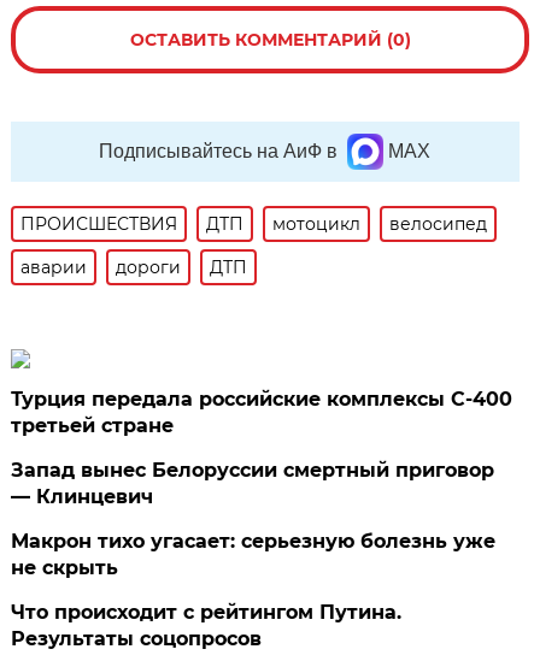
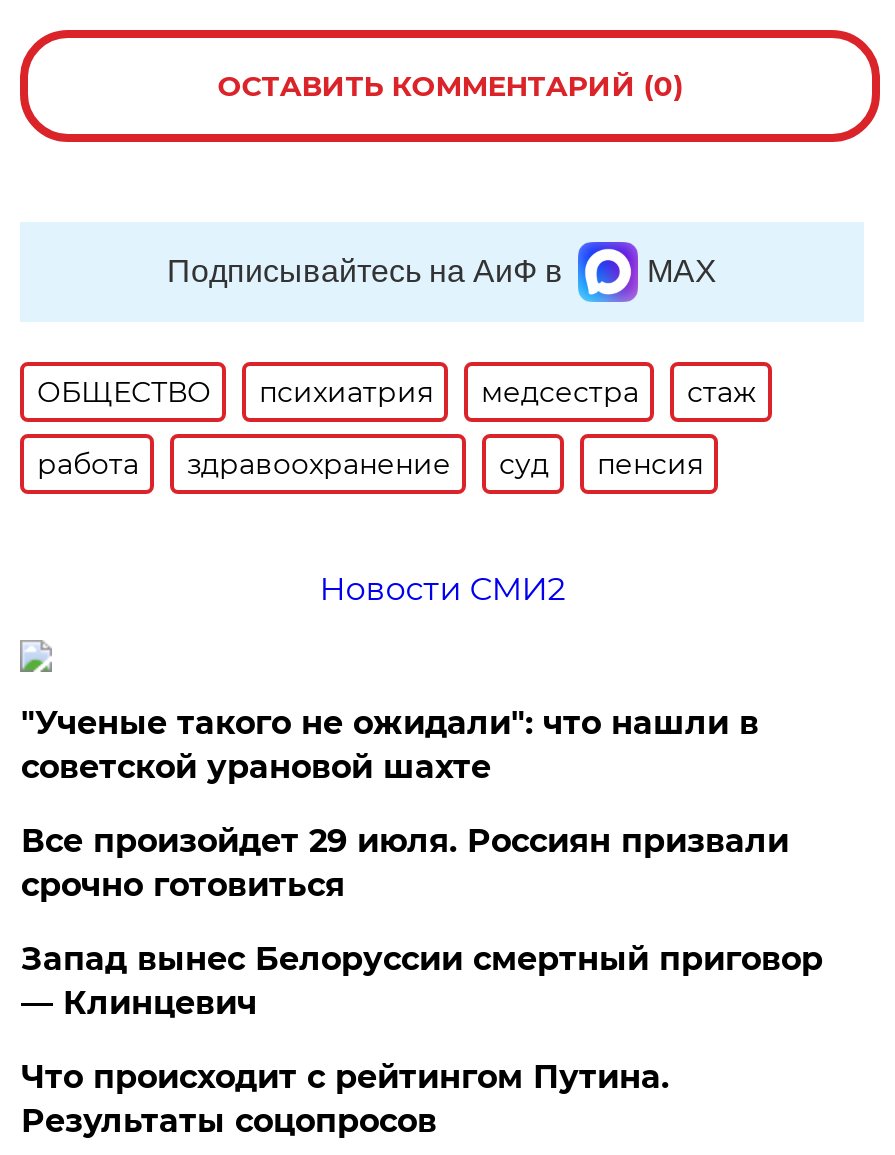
[21,213,487,278] ПРОИСШЕСТВИЯ | ДТП | мотоцикл | велосипед | аварии | дороги | ДТП -> [37,374,757,608] ОБЩЕСТВО | психиатрия | медсестра | стаж | работа | здравоохранение | суд | пенсия | Новости СМИ2
[11,388,513,437] Турция передала российские комплексы С-400 | третьей стране -> [21,704,789,904] "Ученые такого не ожидали": что нашли в | советской урановой шахте | Все произойдет 29 июля. Россиян призвали | срочно готовиться
moved [11,459,495,508] -> [21,940,823,1022]: Запад вынес Белоруссии смертный приговор | — Клинцевич
[11,530,496,579] Макрон тихо угасает: серьезную болезнь уже | не скрыть -> none

